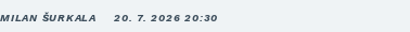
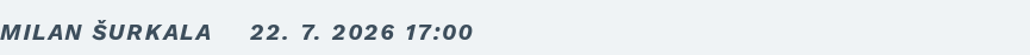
[0,12,218,23] MILAN ŠURKALA 20. 7. 2026 20:30 -> [0,18,474,44] MILAN ŠURKALA 22. 7. 2026 17:00

